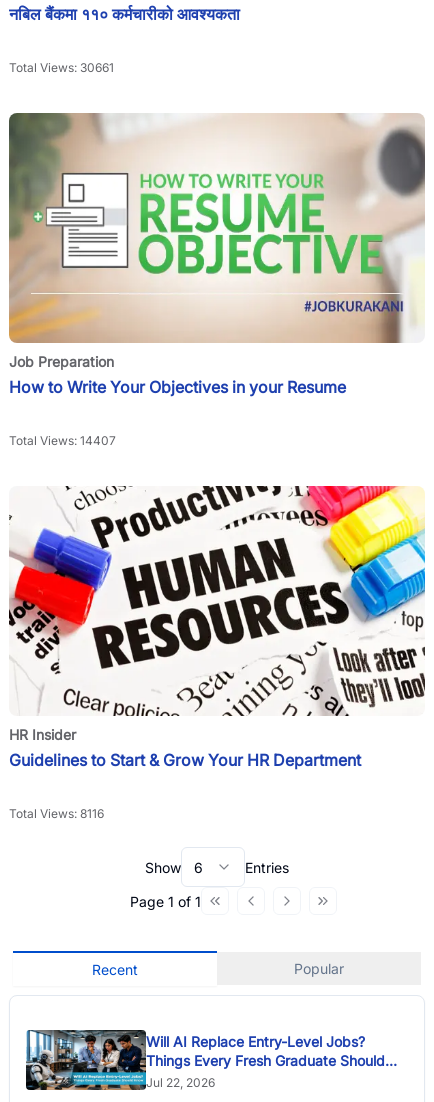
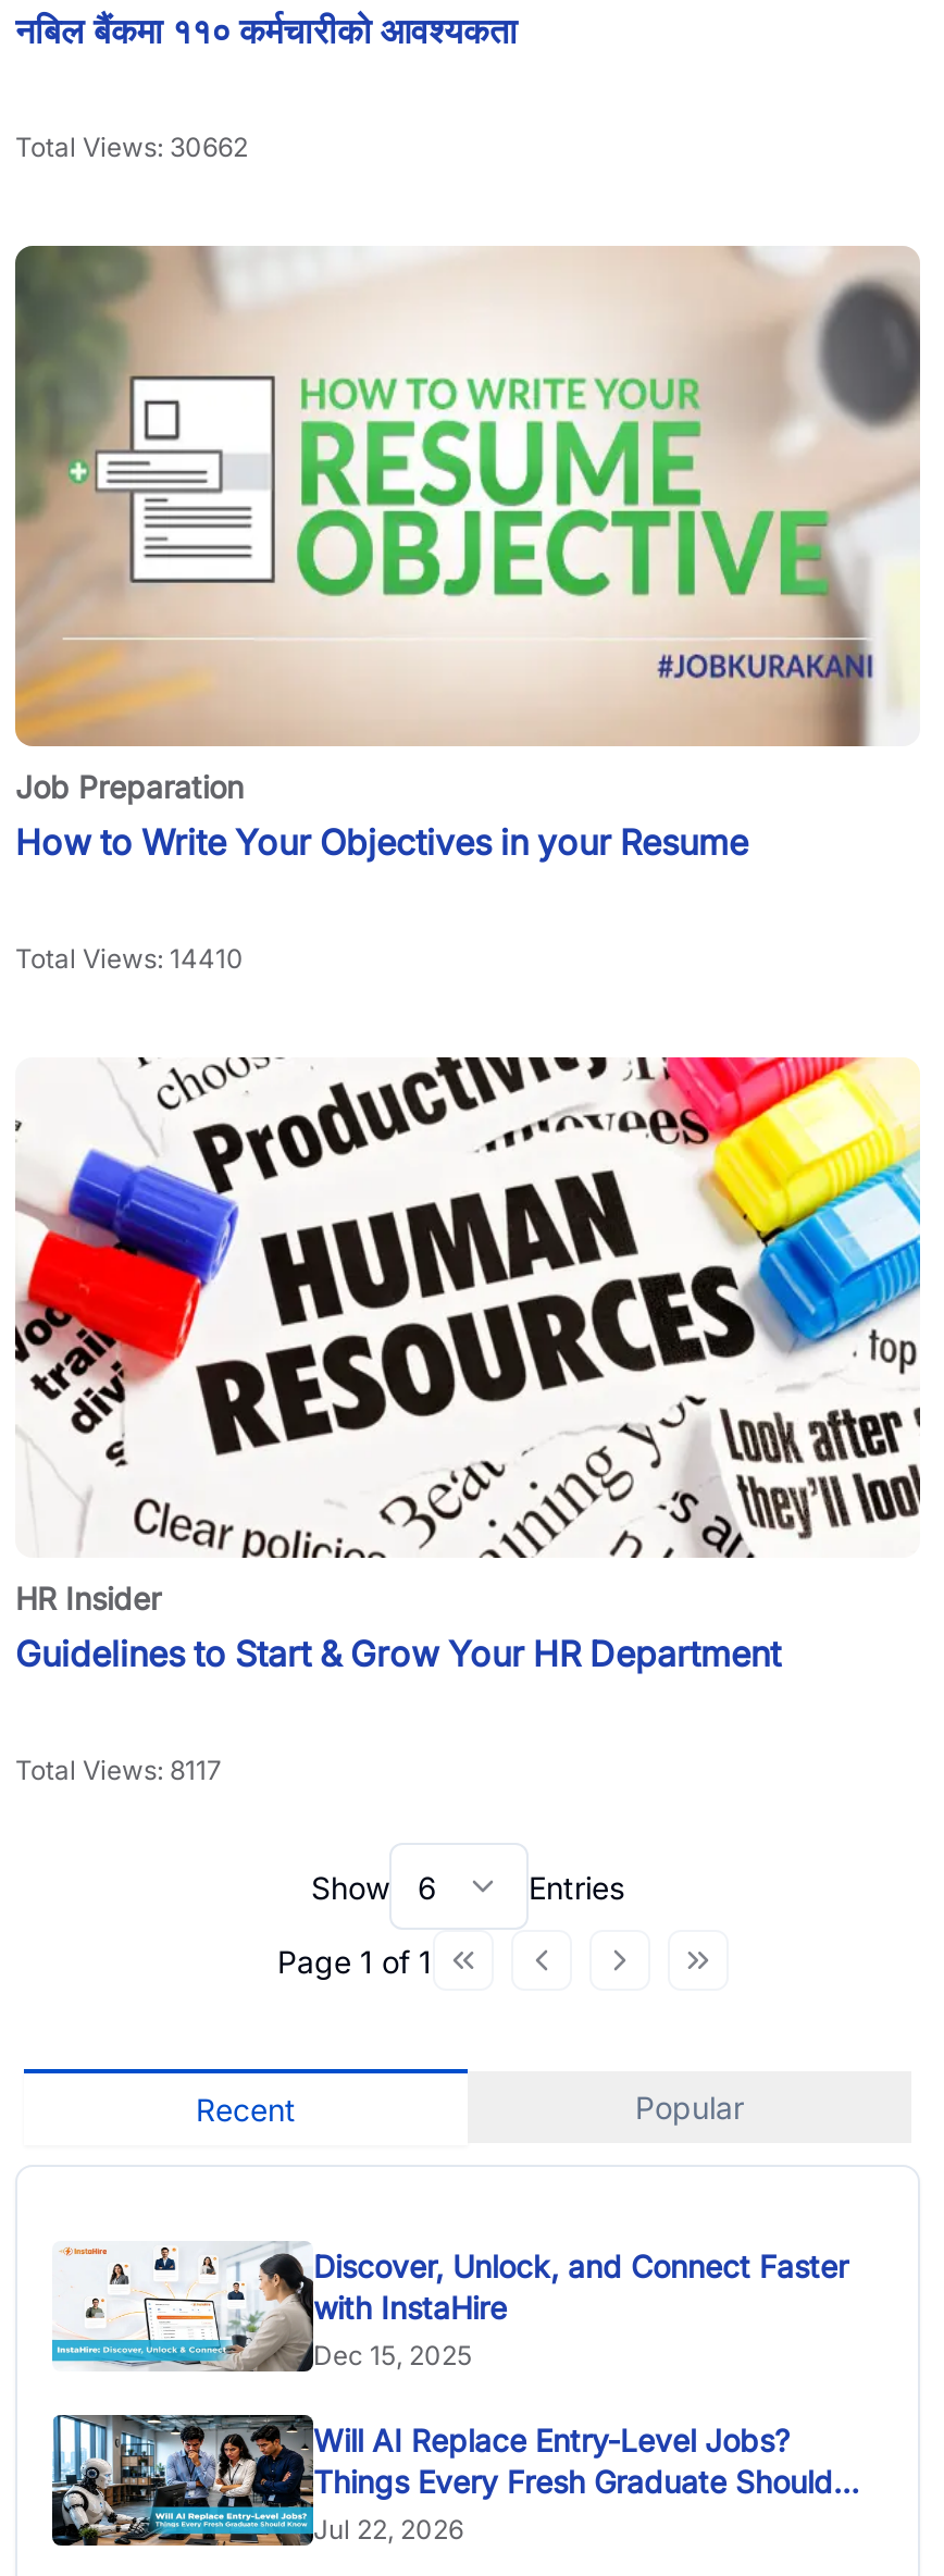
[9,60,114,75] Total Views: 30661 -> [15,131,248,163] Total Views: 30662
[9,433,116,448] Total Views: 14407 -> [15,942,244,975] Total Views: 14410
[9,806,104,821] Total Views: 8116 -> [15,1754,222,1786] Total Views: 8117
none -> [50,2243,848,2371] [image] | Discover, Unlock, and Connect Faster | with InstaHire | Dec 15, 2025

